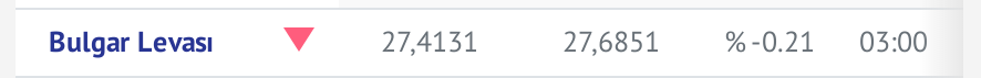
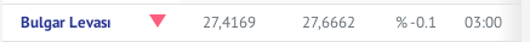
[381,23,478,60] 27,4131 -> [203,12,256,32] 27,4169
[562,23,660,60] 27,6851 -> [302,12,355,32] 27,6662
[724,23,815,60] % -0.21 -> [395,12,436,32] % -0.1

